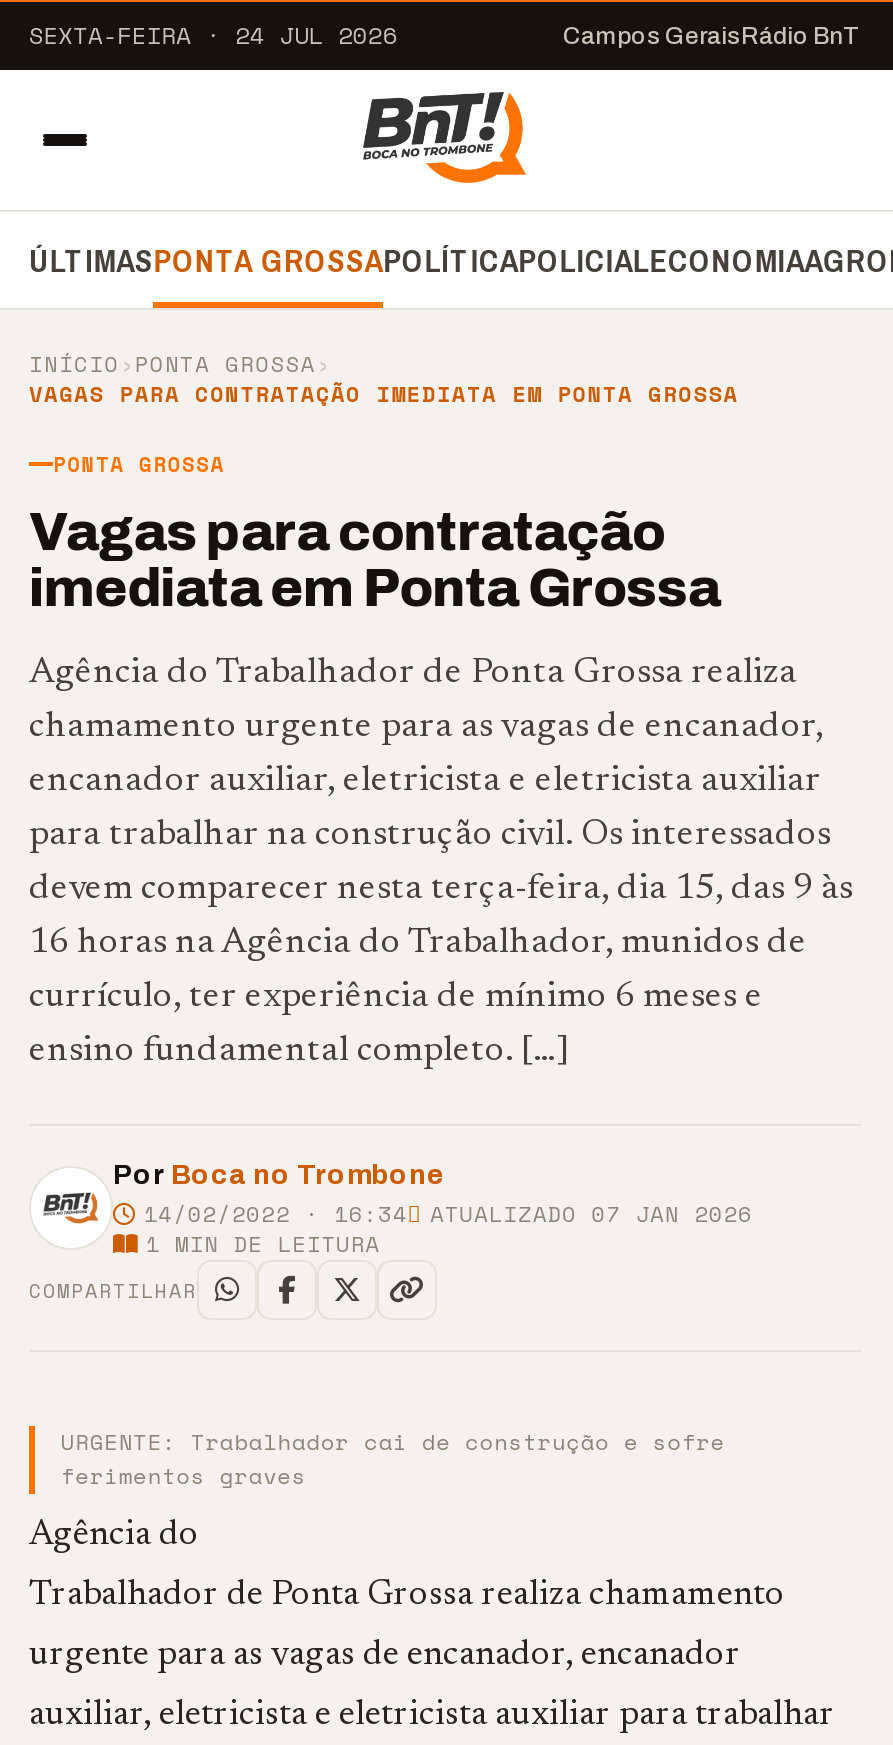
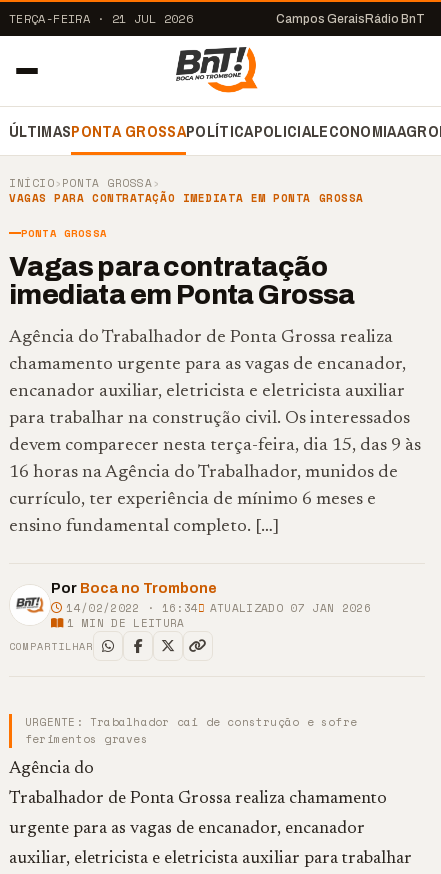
[29,18,397,52] SEXTA-FEIRA · 24 JUL 2026 -> [9,10,193,27] TERÇA-FEIRA · 21 JUL 2026

